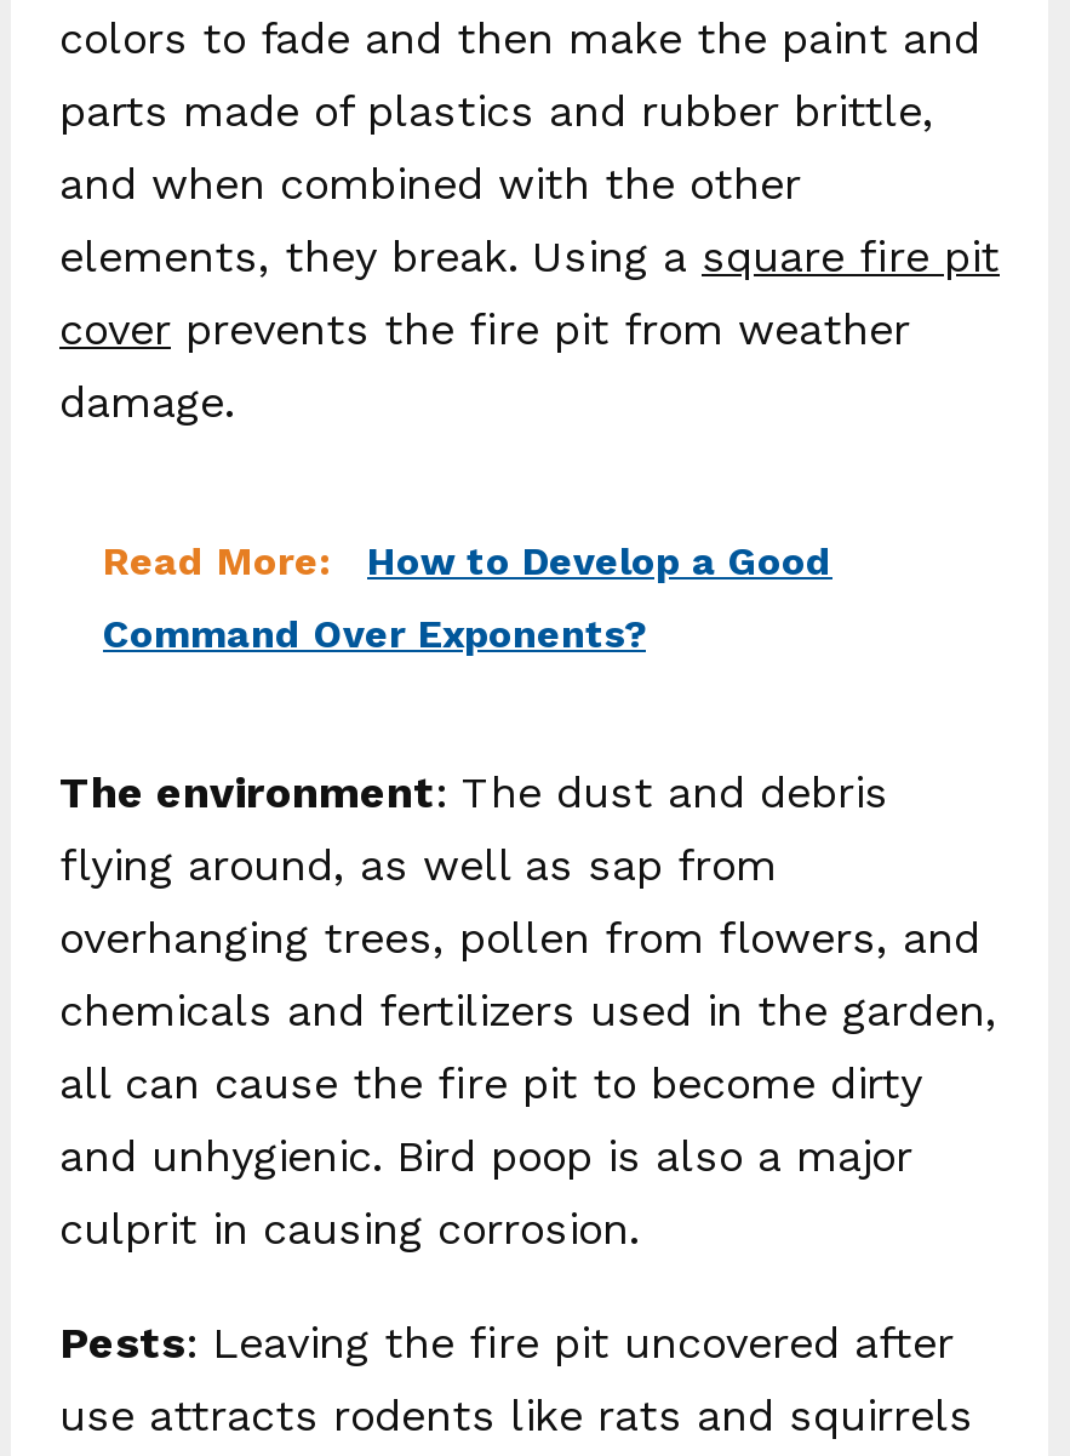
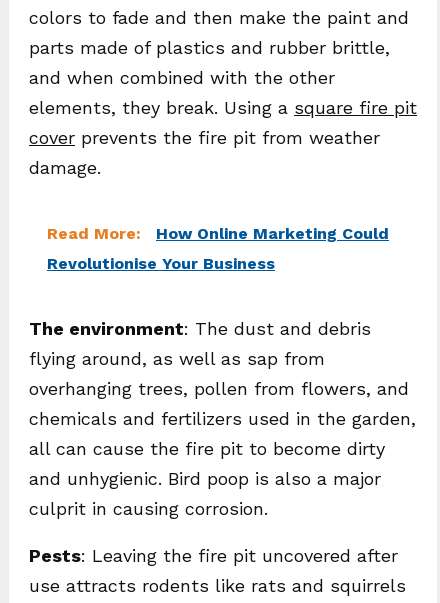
[103,539,832,585] Read More: How to Develop a Good -> [47,224,389,243] Read More: How Online Marketing Could
[103,611,646,658] Command Over Exponents? -> [47,254,275,273] Revolutionise Your Business

